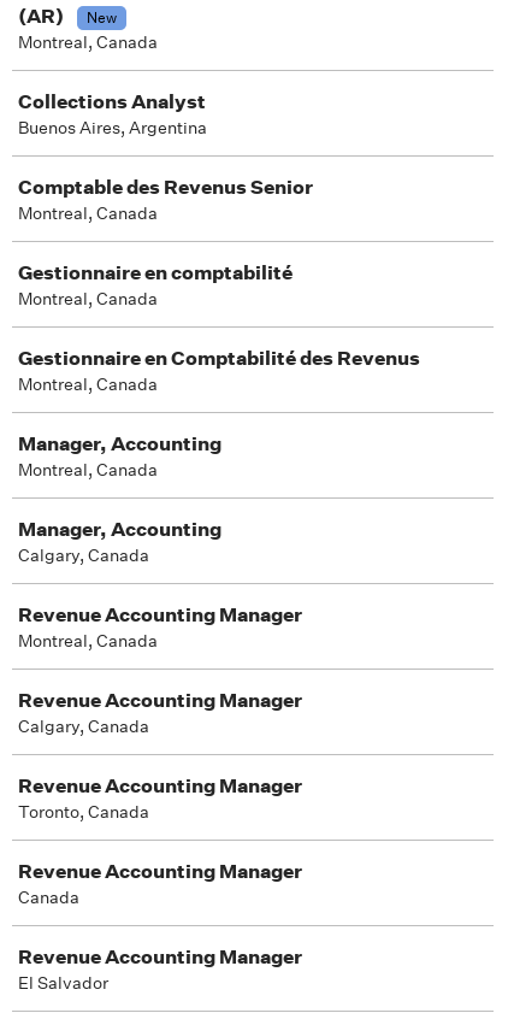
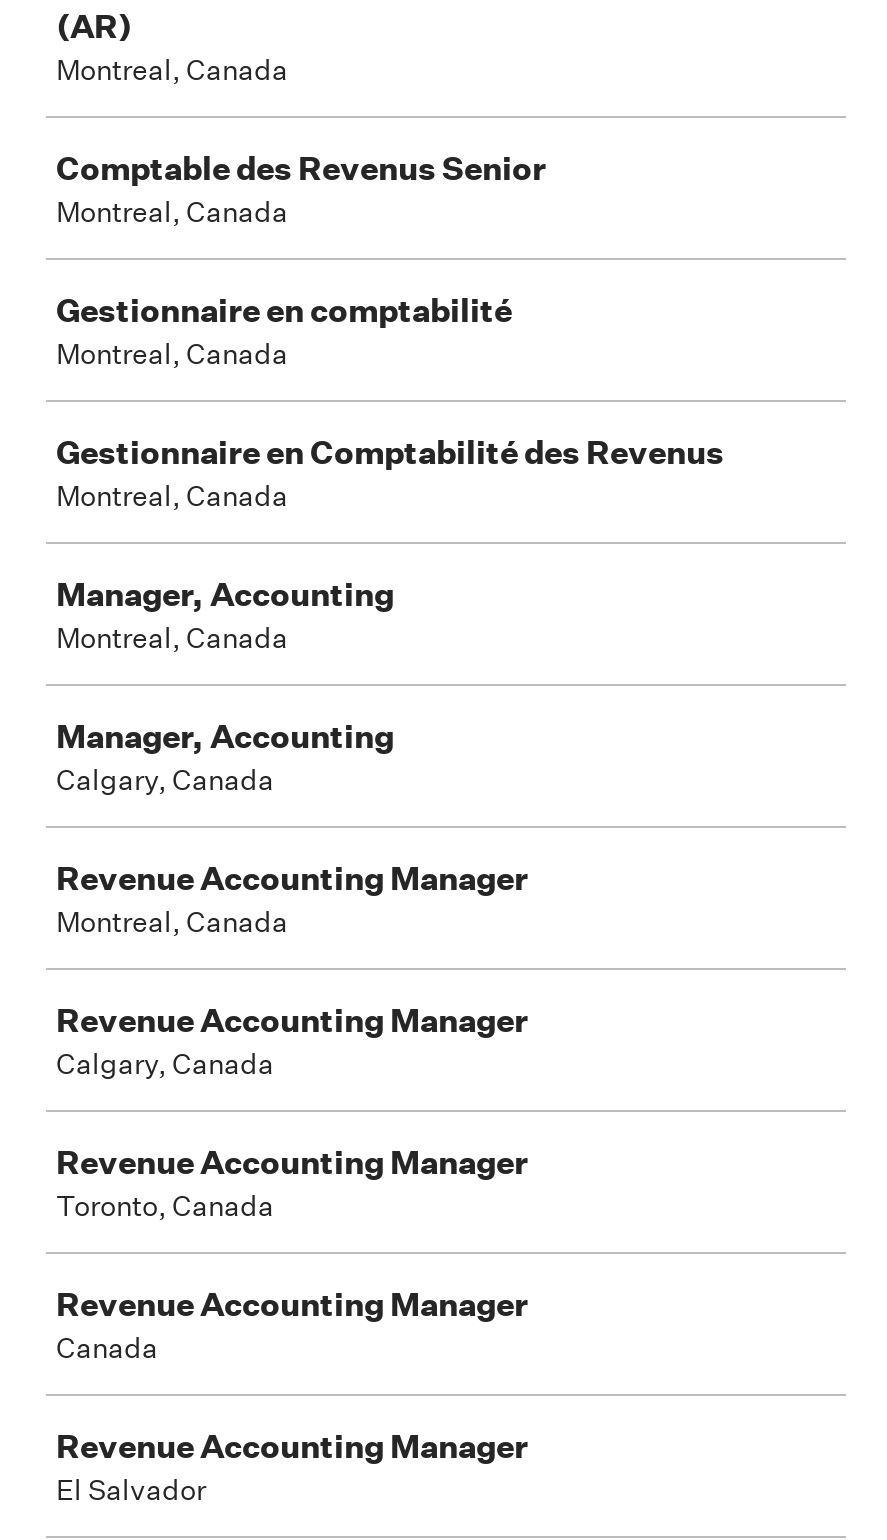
[87,7,117,28] New -> none
[18,89,207,139] Collections Analyst | Buenos Aires, Argentina -> none

